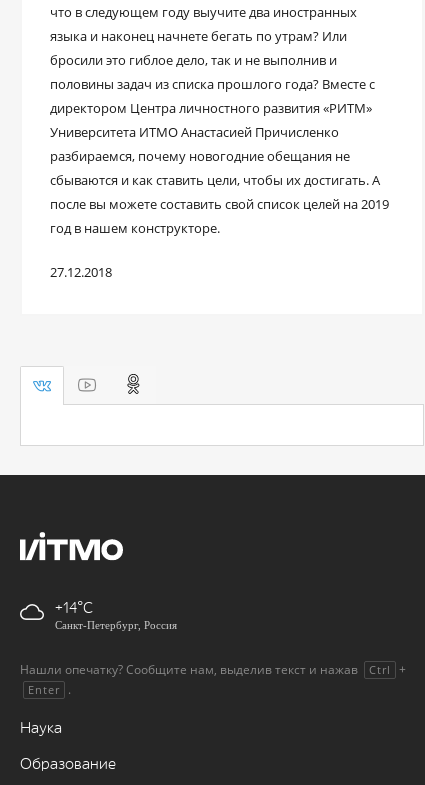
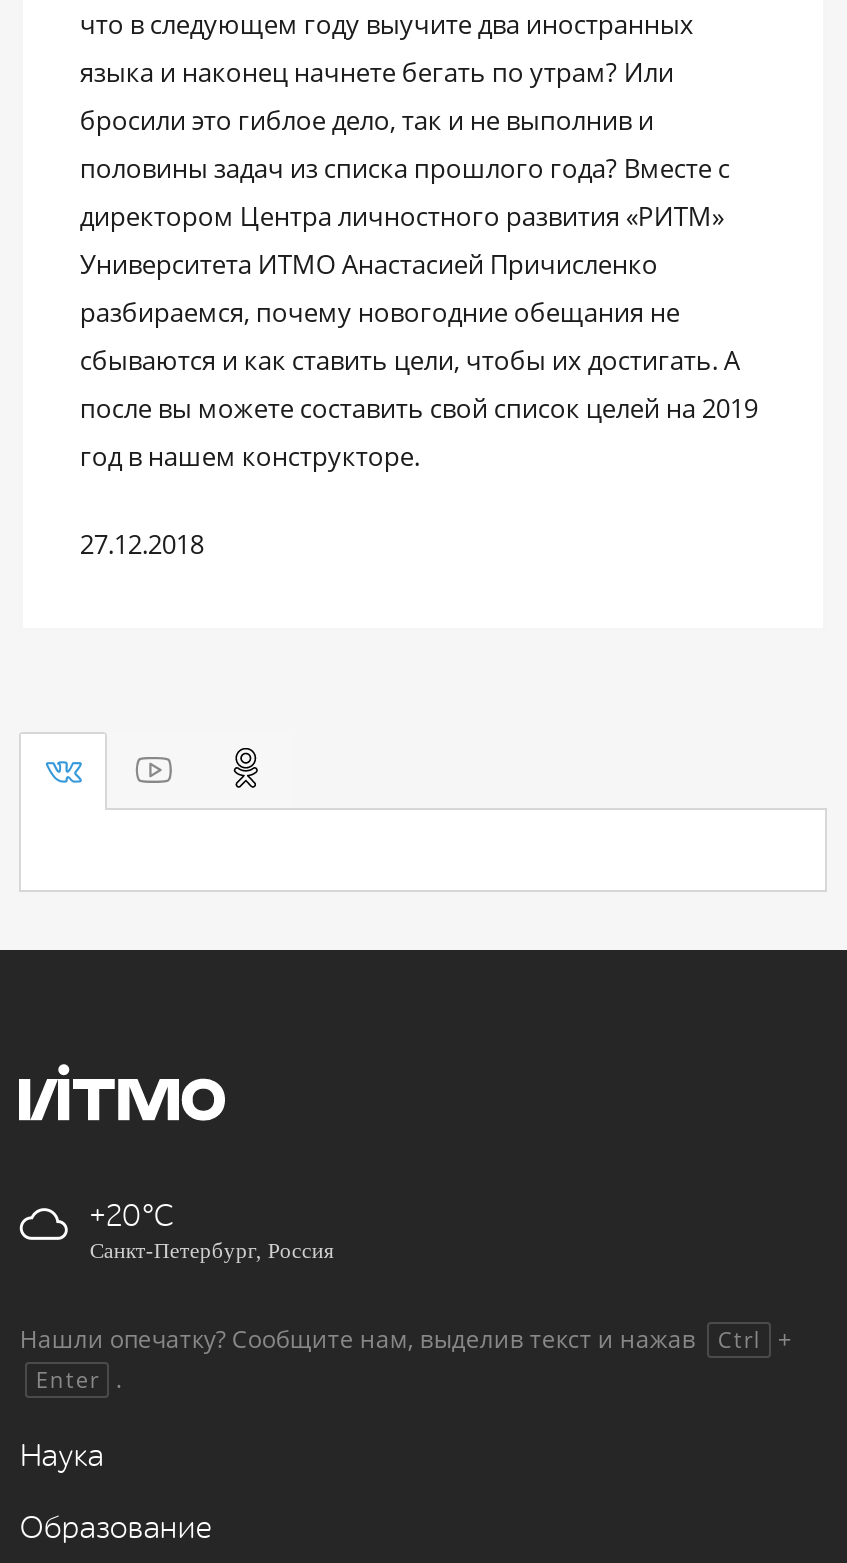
[55,599,77,618] +14 -> [90,1198,142,1236] +20

